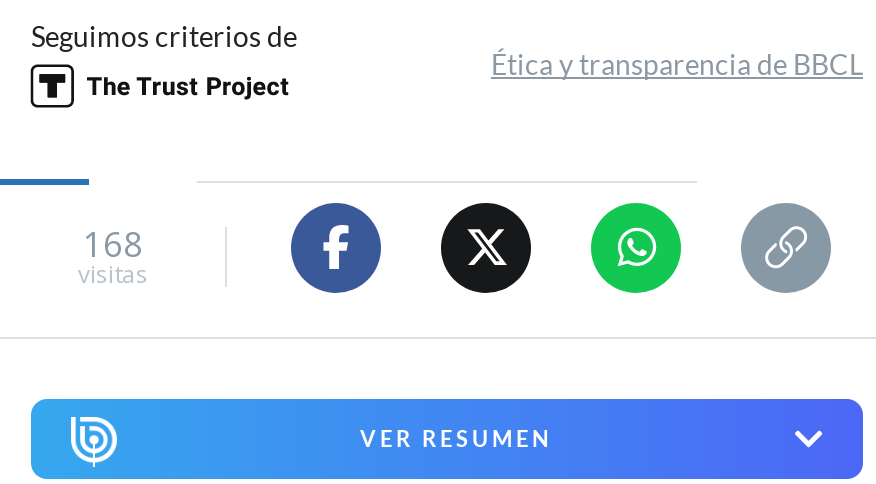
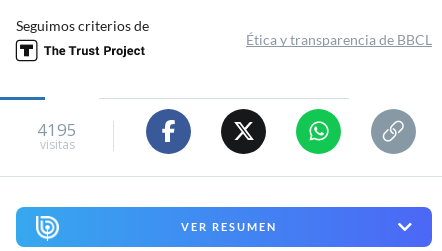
[83,221,143,267] 168 -> [37,118,77,141] 4195

